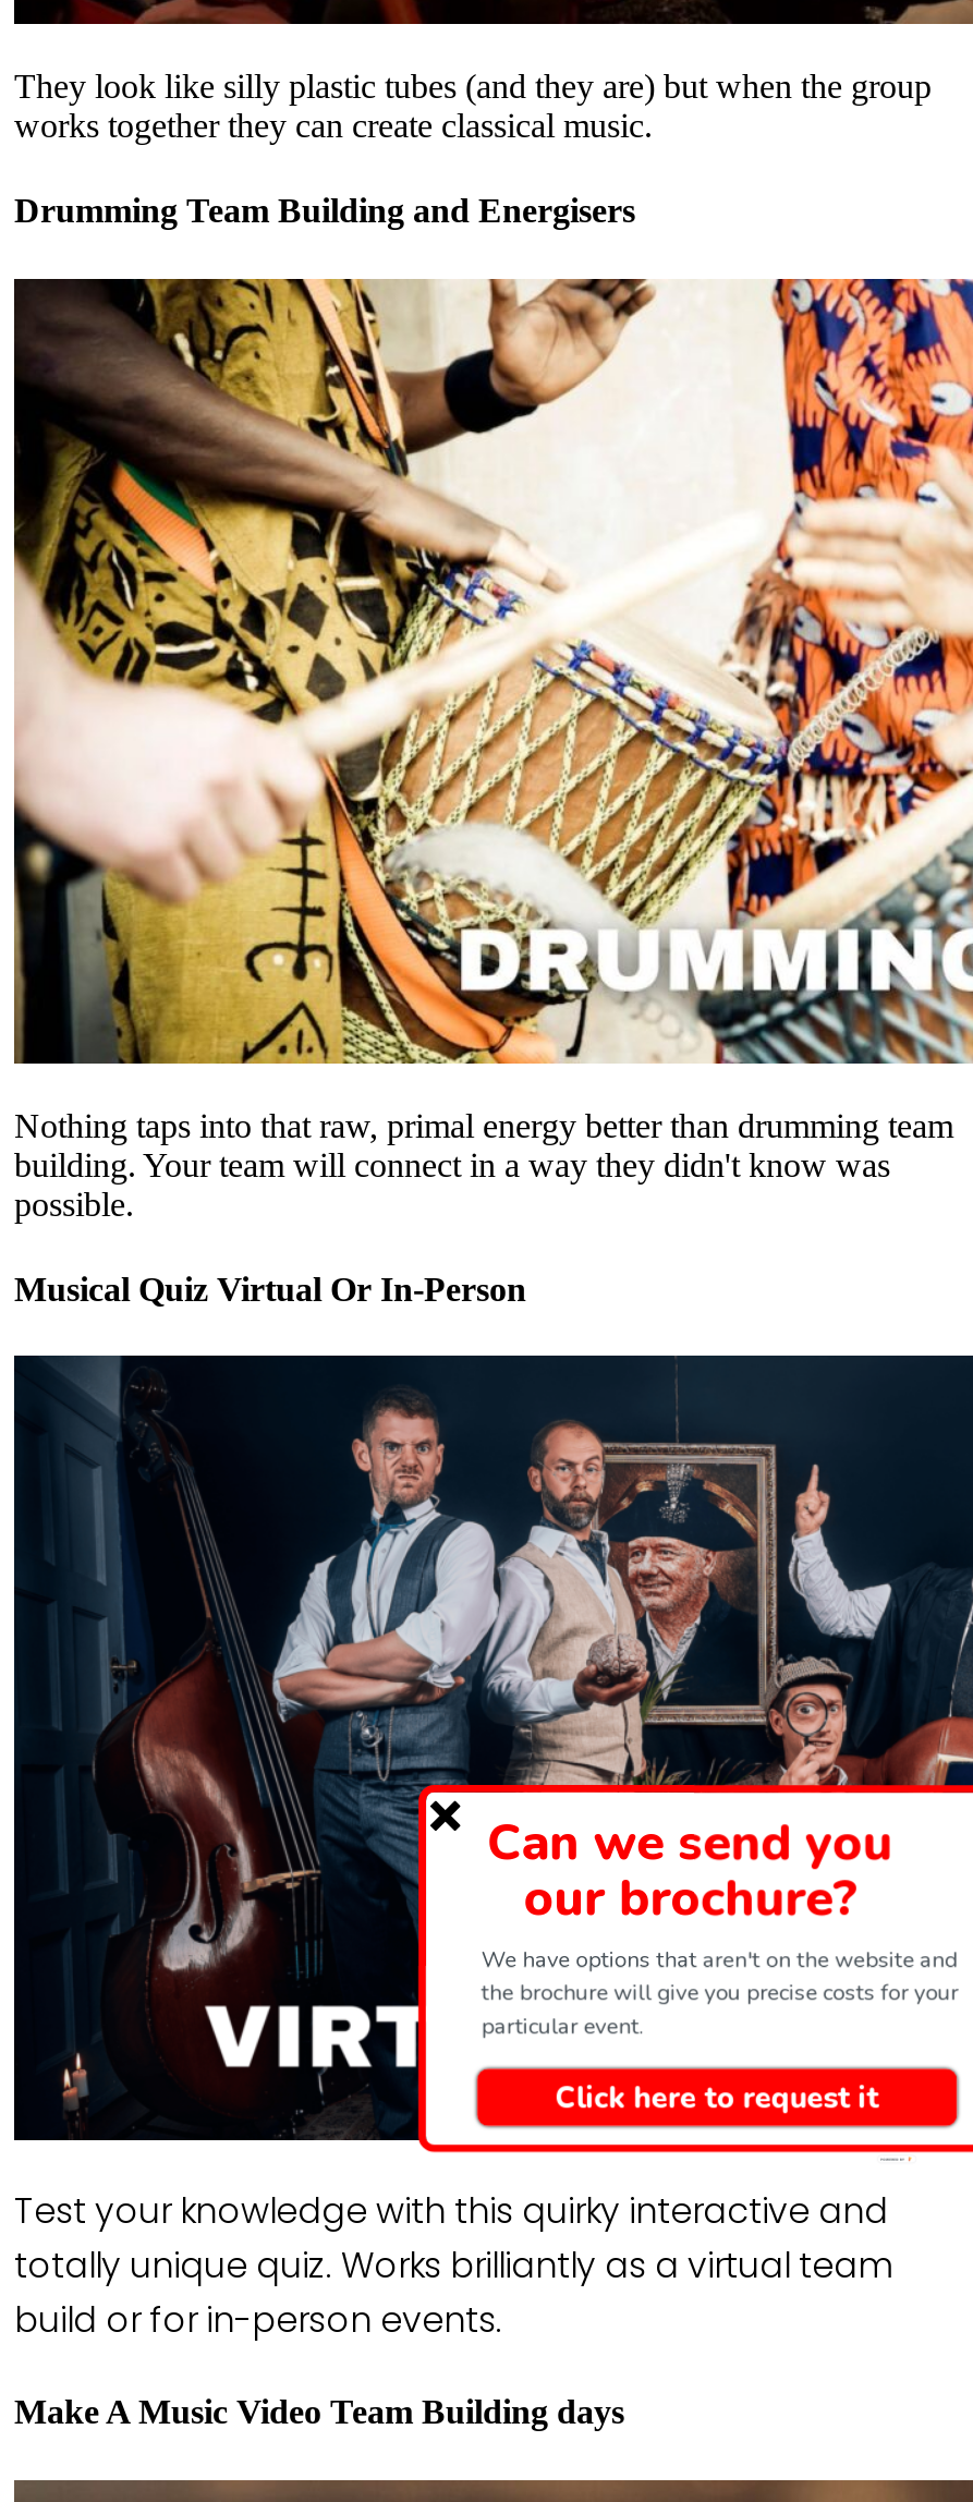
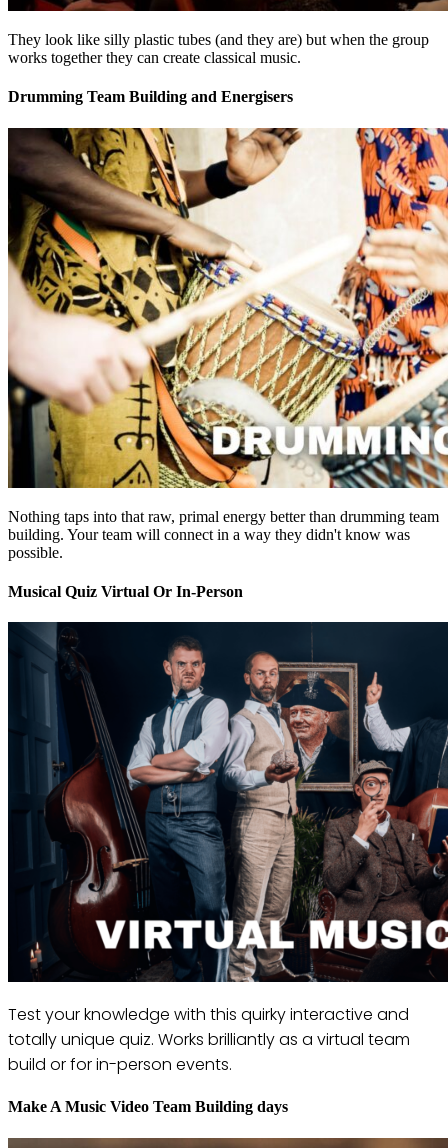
[415,1783,966,2160] [image] -> [192,819,445,988] [image]
[481,1808,958,2118] Can we send you | our brochure? | We have options that aren't on the website and | the brochure will give you precise costs for your | particular event. | Click here to request it -> none

